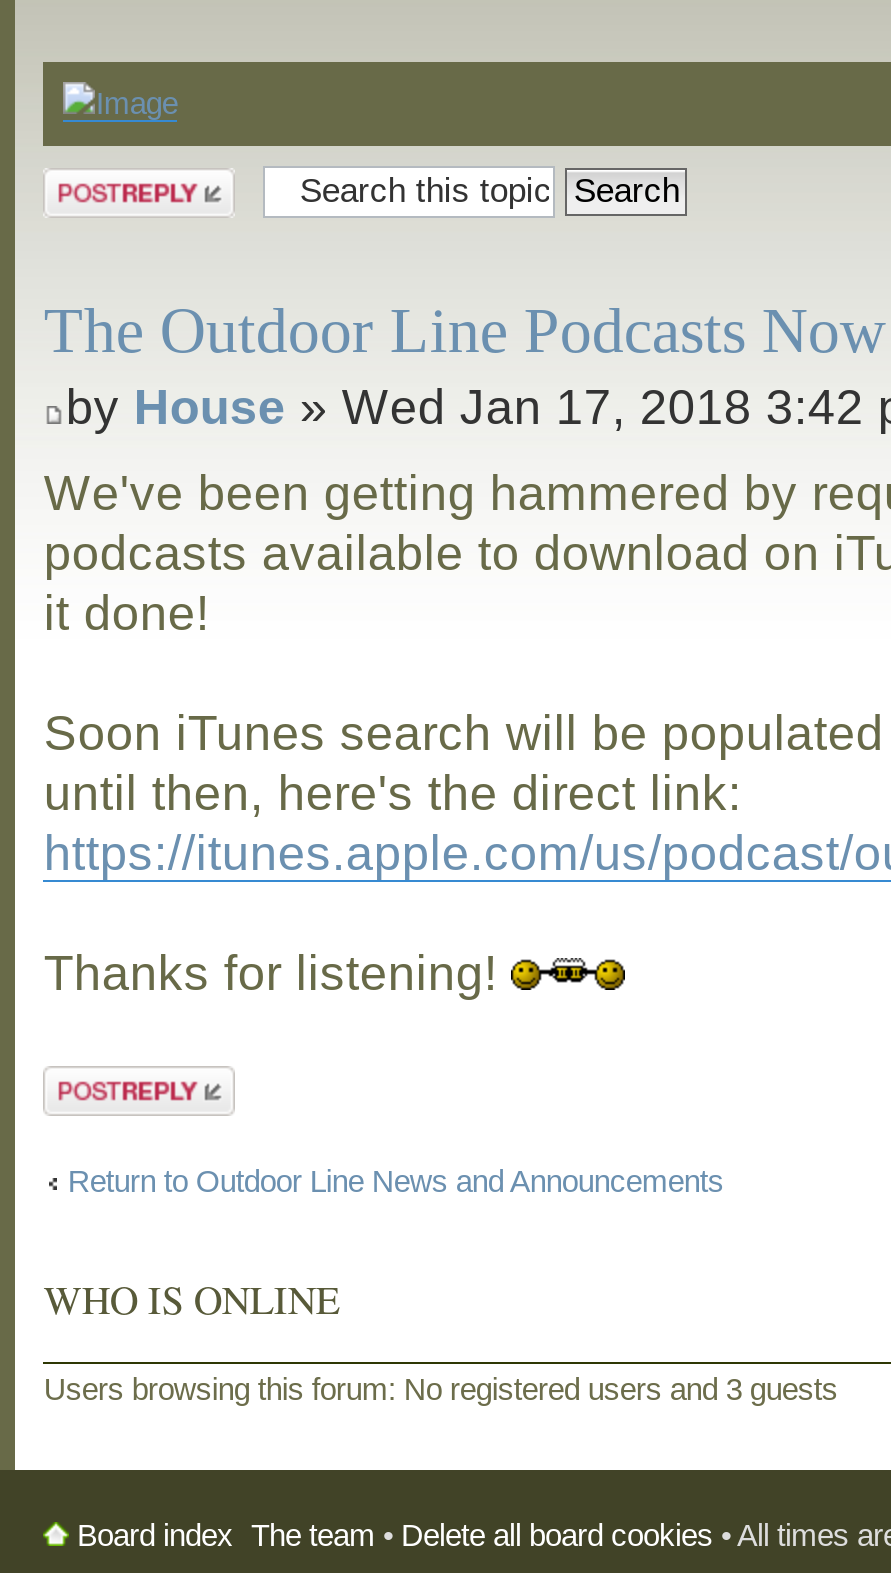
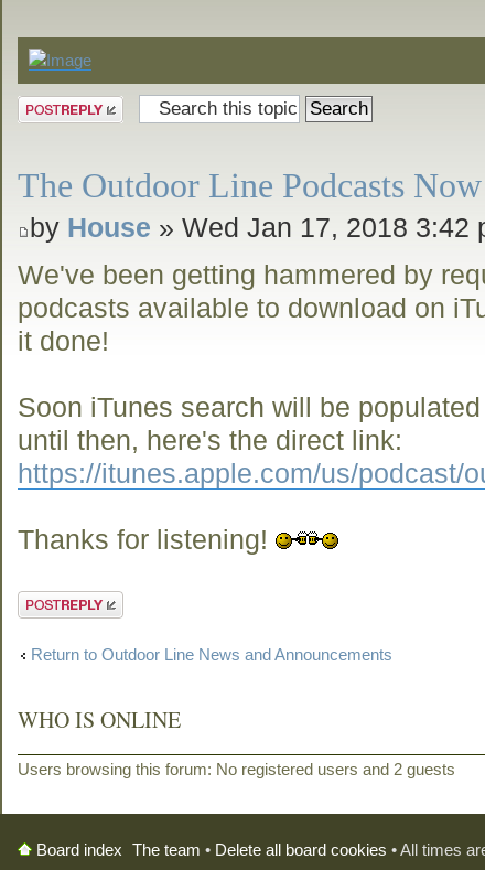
[44,1372,838,1406] Users browsing this forum: No registered users and 3 guests -> [18,760,456,778] Users browsing this forum: No registered users and 2 guests

